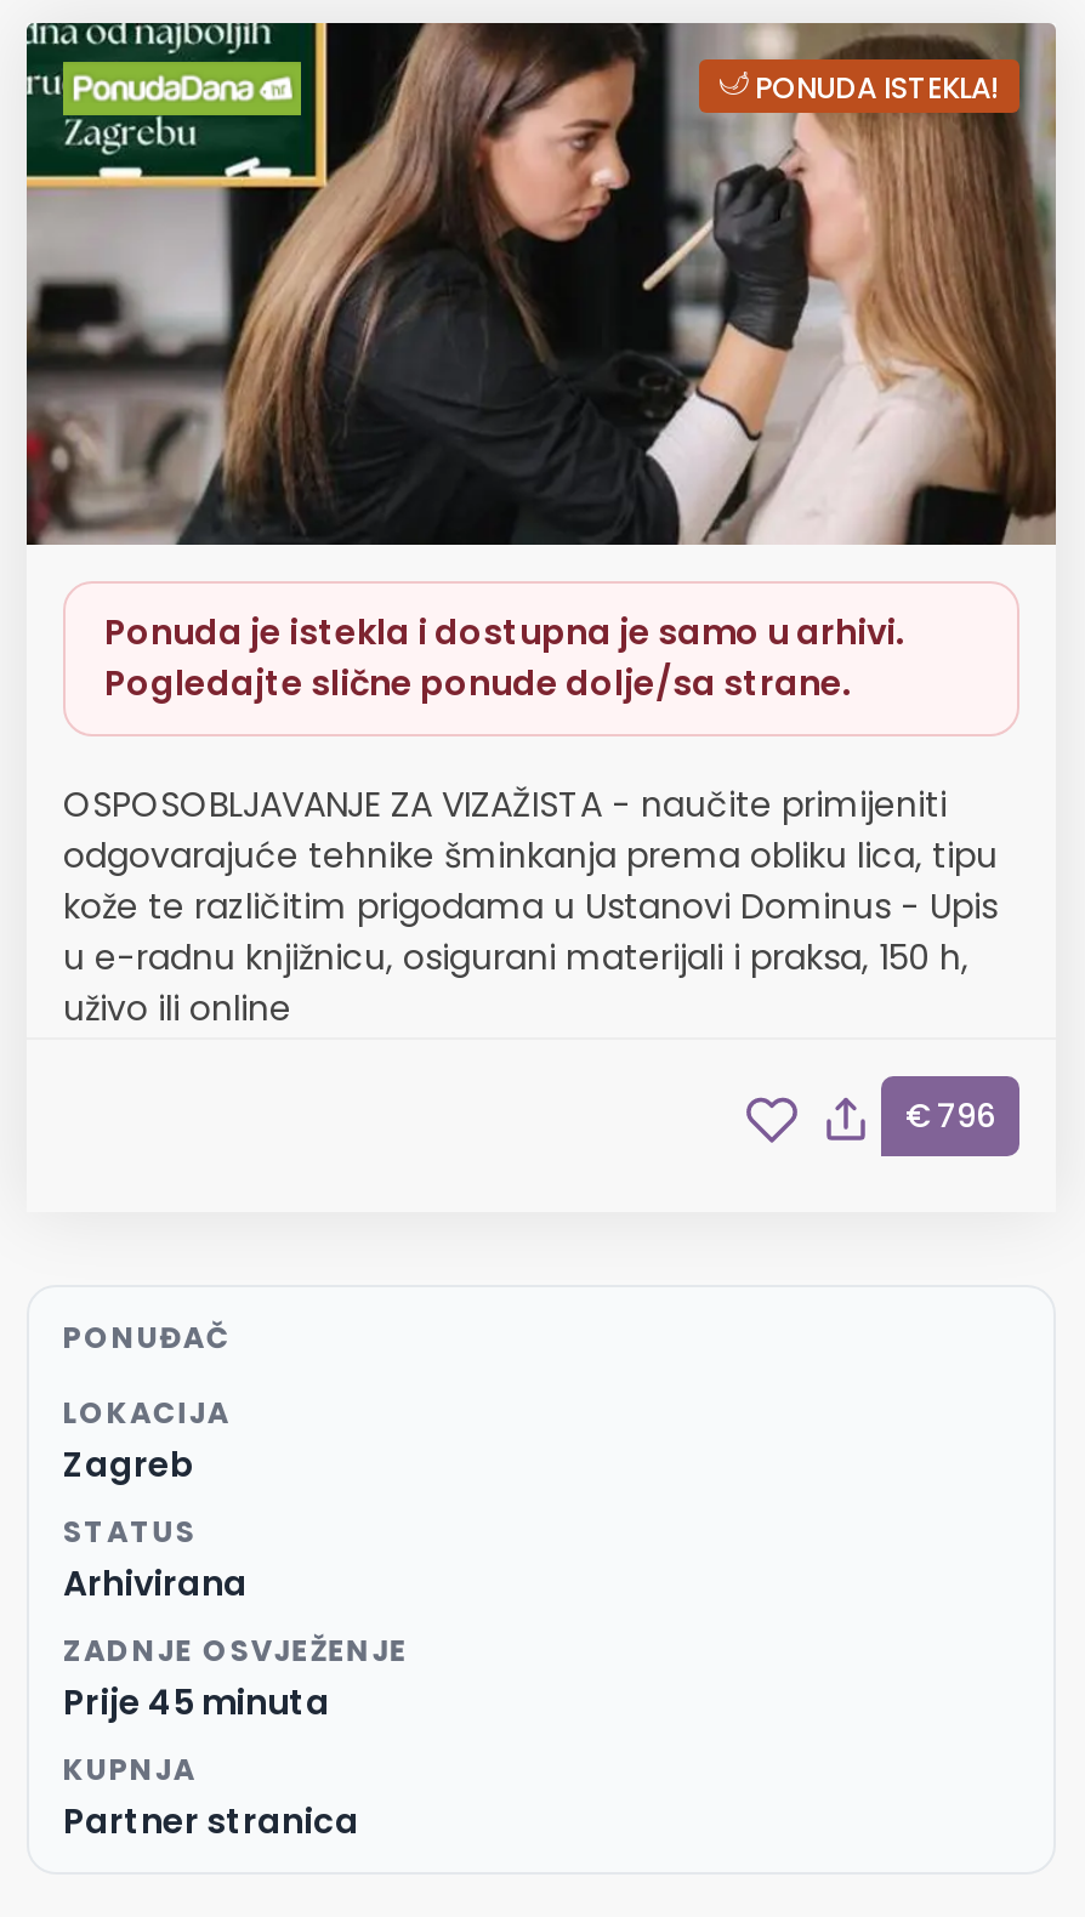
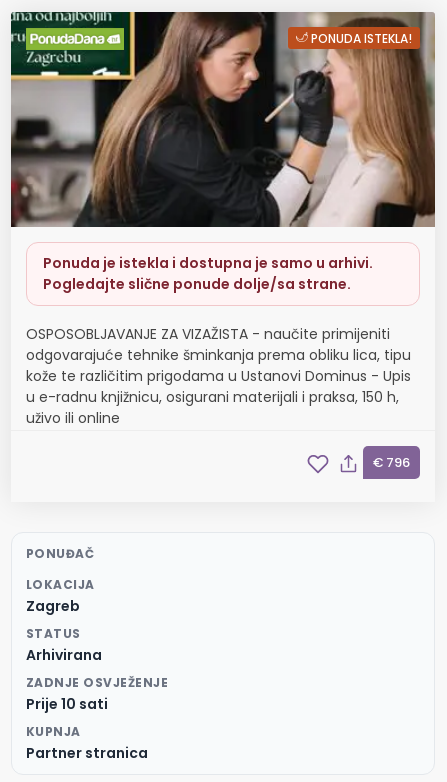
[63,1678,330,1727] Prije 45 minuta -> [26,694,108,714] Prije 10 sati

